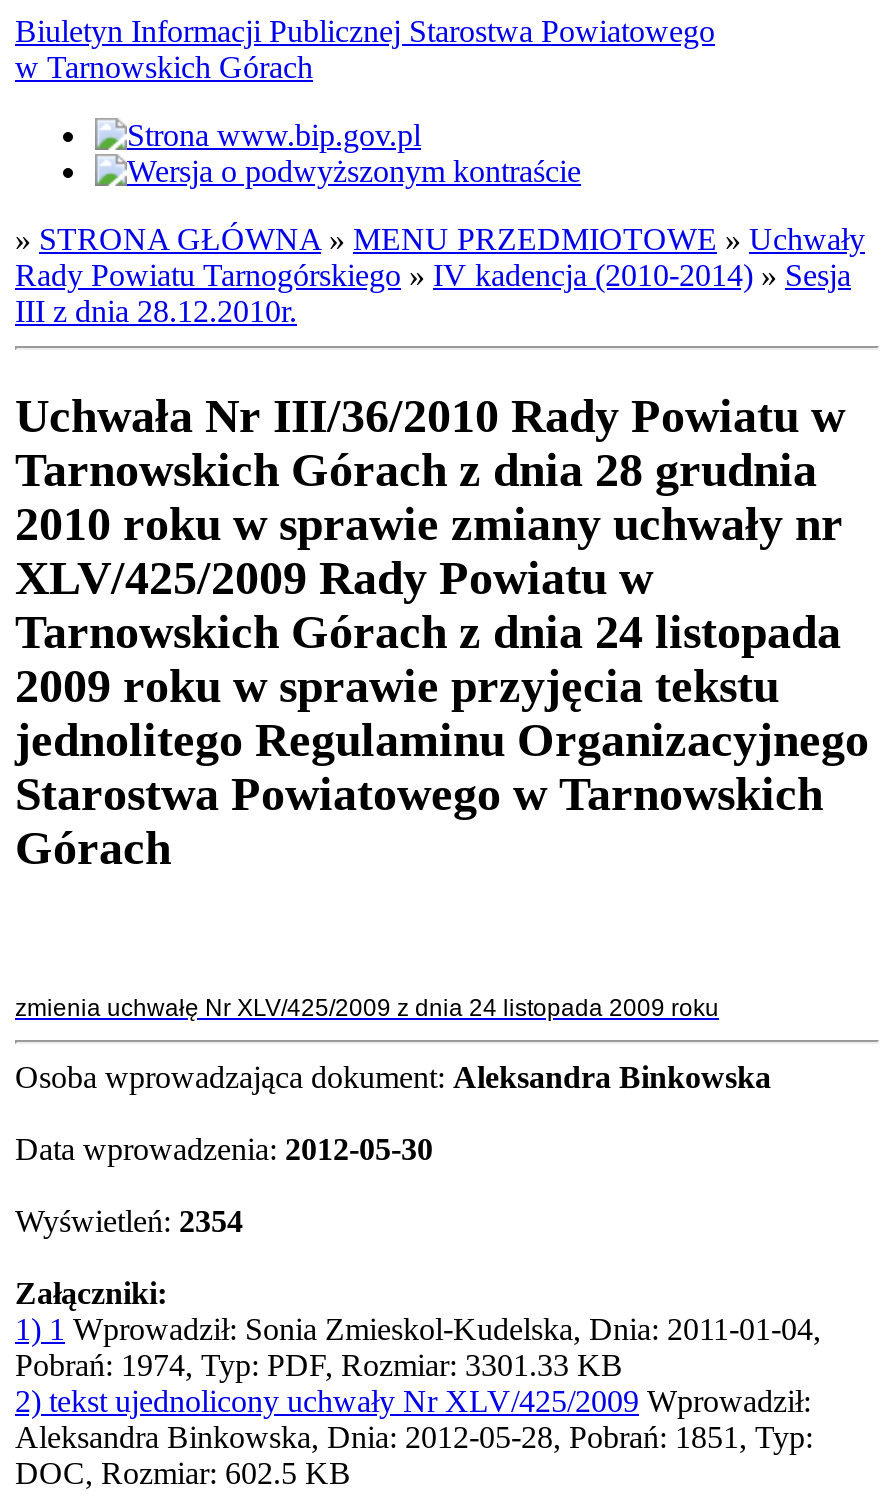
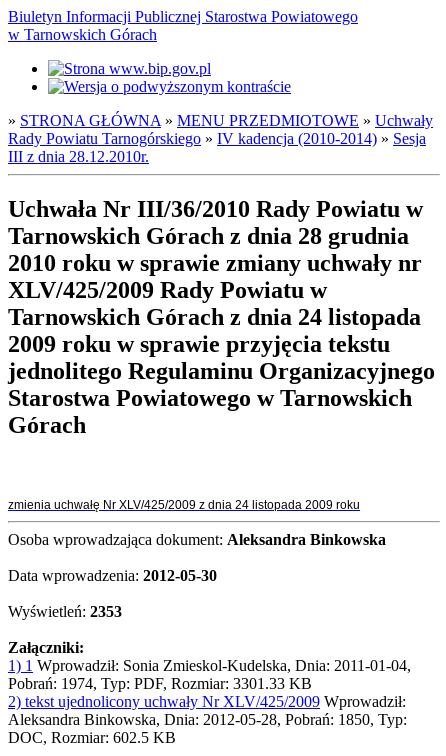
[15,1204,243,1238] Wyświetleń: 2354 -> [8,603,122,620] Wyświetleń: 2353
[15,1420,813,1454] Aleksandra Binkowska, Dnia: 2012-05-28, Pobrań: 1851, Typ: -> [8,711,407,728] Aleksandra Binkowska, Dnia: 2012-05-28, Pobrań: 1850, Typ:

